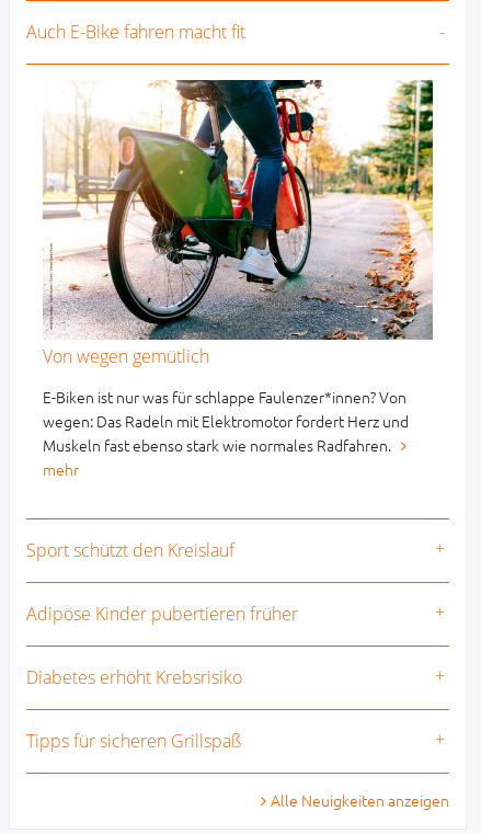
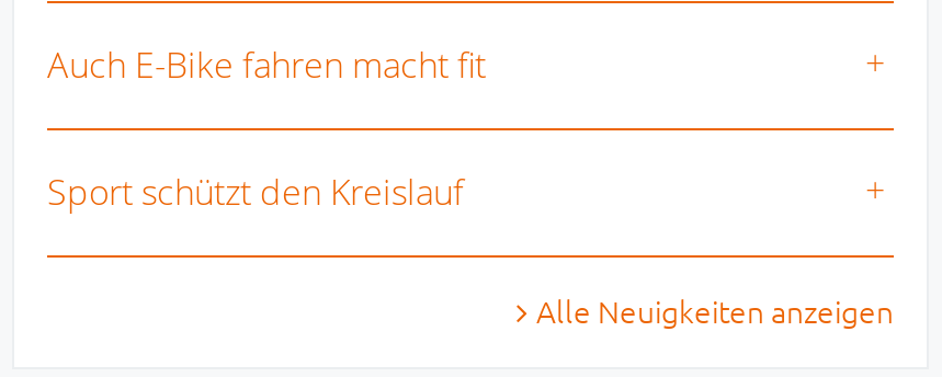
[27,79,448,480] [image] | Von wegen gemütlich | E-Biken ist nur was für schlappe Faulenzer*innen? Von | wegen: Das Radeln mit Elektromotor fordert Herz und | Muskeln fast ebenso stark wie normales Radfahren. | mehr -> none
[26,601,298,752] Adipöse Kinder pubertieren früher | Diabetes erhöht Krebsrisiko | Tipps für sicheren Grillspaß -> none

